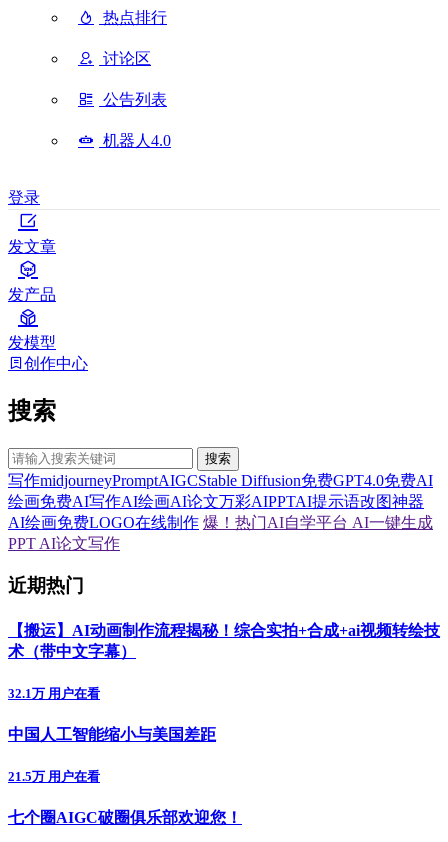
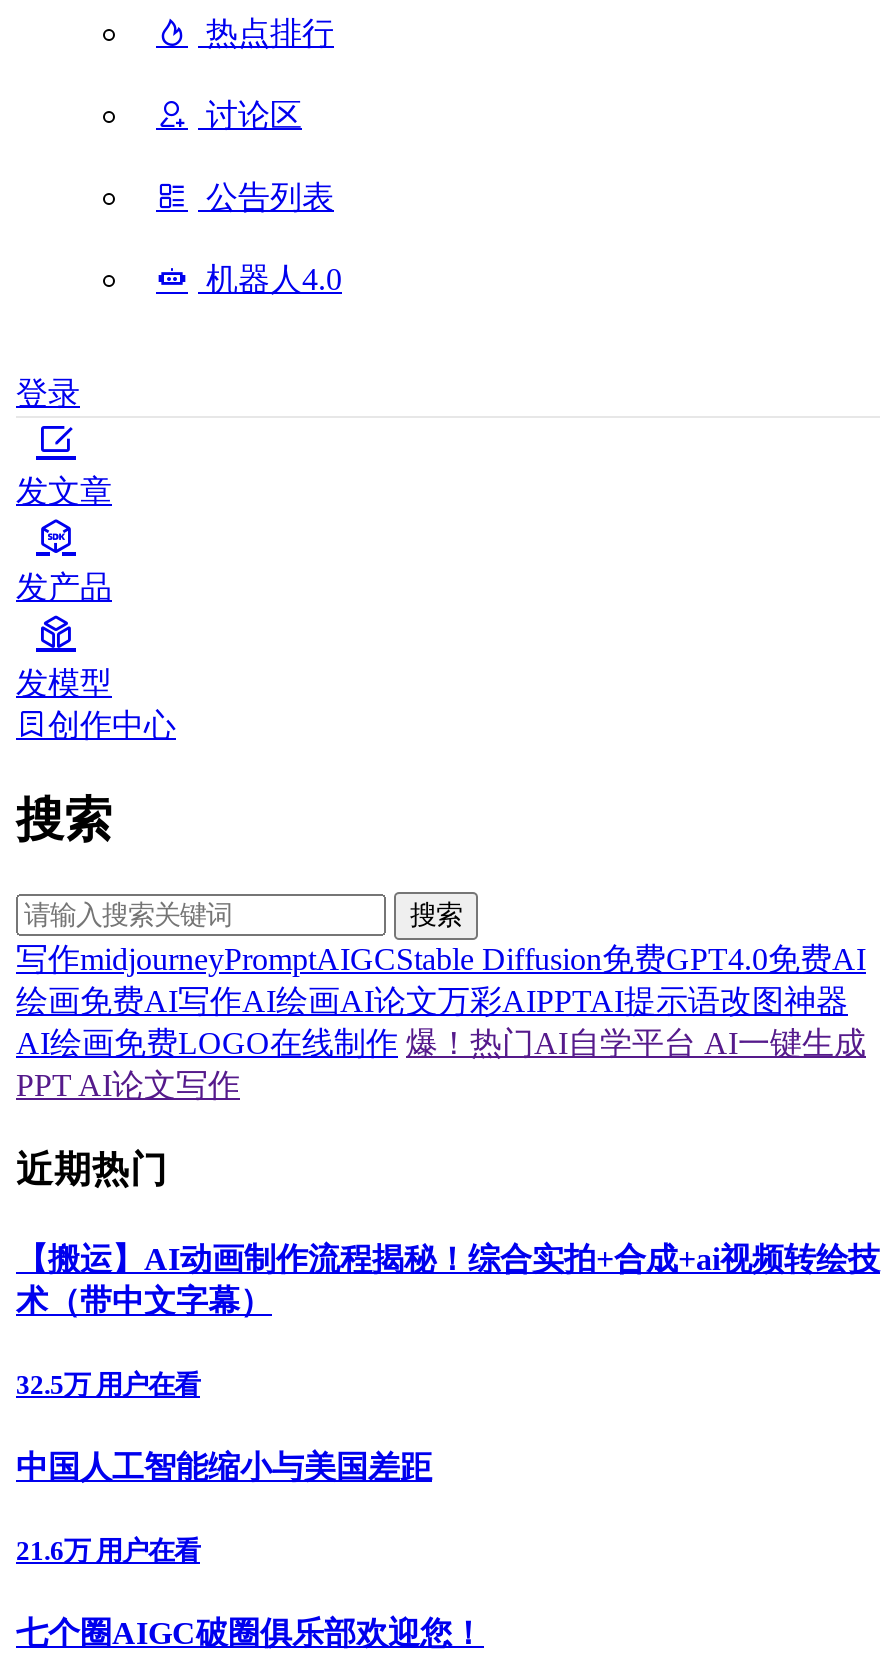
[8,686,100,701] 32.1万 用户在看 -> [16,1369,200,1399] 32.5万 用户在看
[8,769,100,784] 21.5万 用户在看 -> [16,1536,200,1566] 21.6万 用户在看

